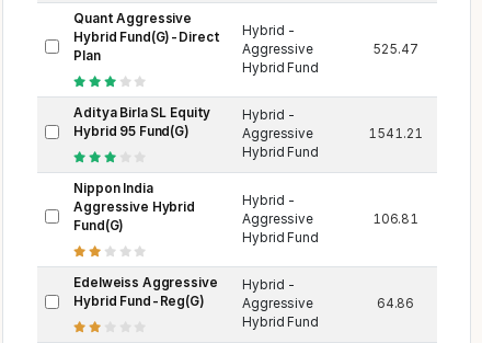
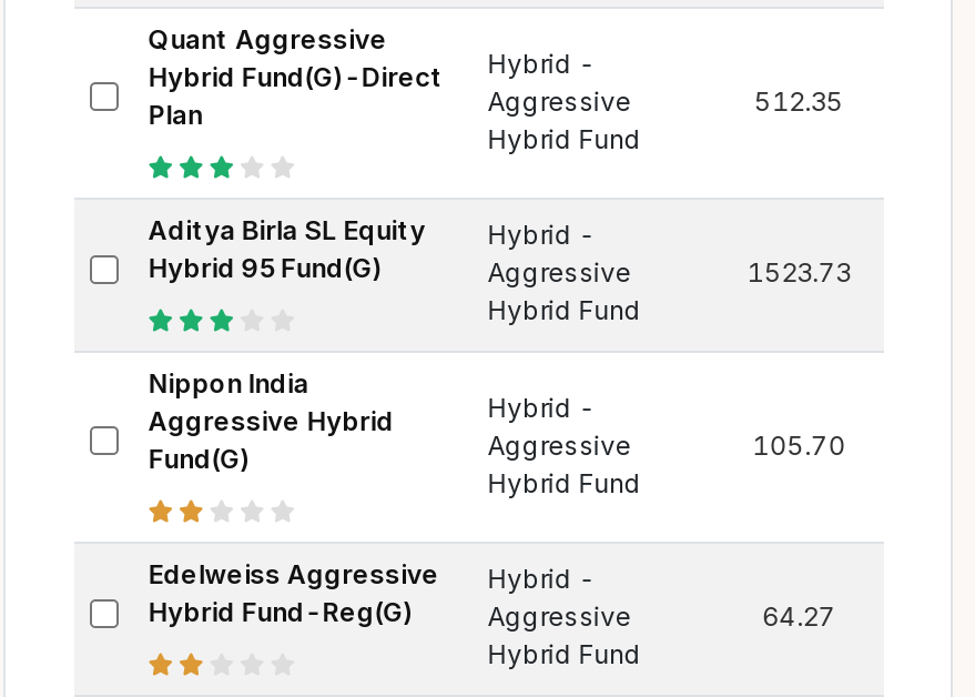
[373,42,418,57] 525.47 -> [754,87,843,119] 512.35
[369,126,422,142] 1541.21 -> [747,258,851,289] 1523.73
[372,212,419,227] 106.81 -> [752,432,845,463] 105.70
[377,296,414,312] 64.86 -> [762,602,836,634] 64.27

